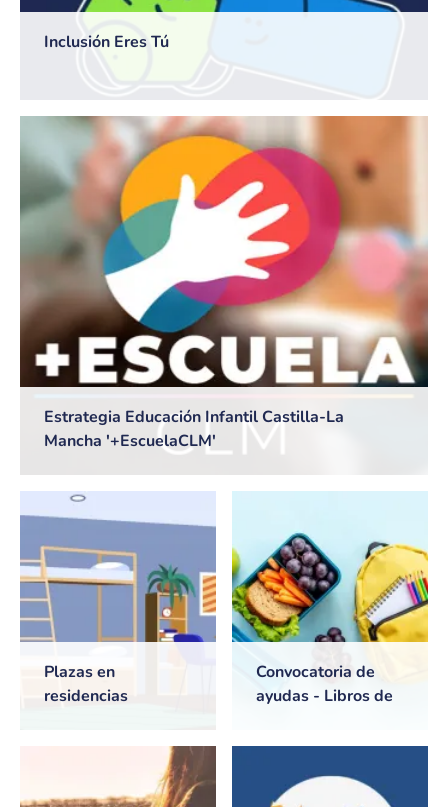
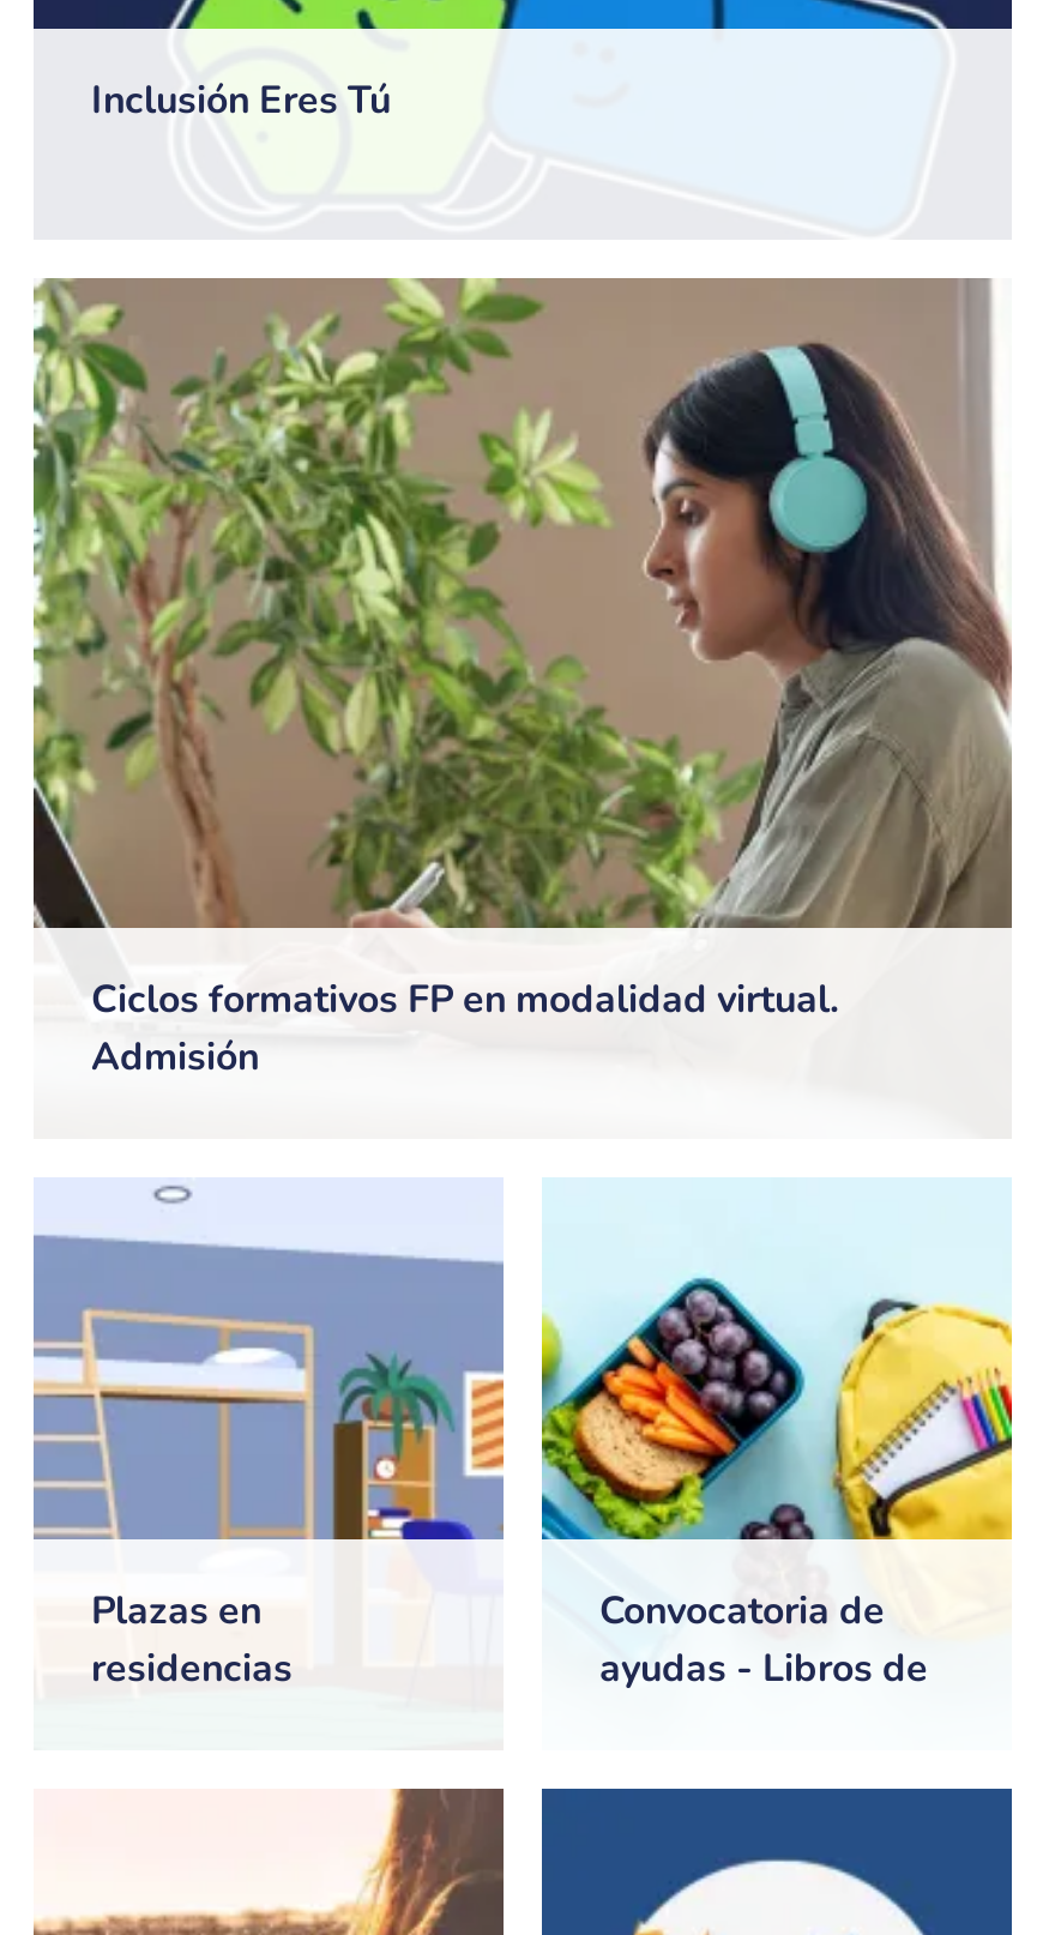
[19,116,429,452] [image] | Estrategia Educación Infantil Castilla-La | Mancha '+EscuelaCLM' -> [34,278,1014,1085] [image] | Ciclos formativos FP en modalidad virtual. | Admisión

